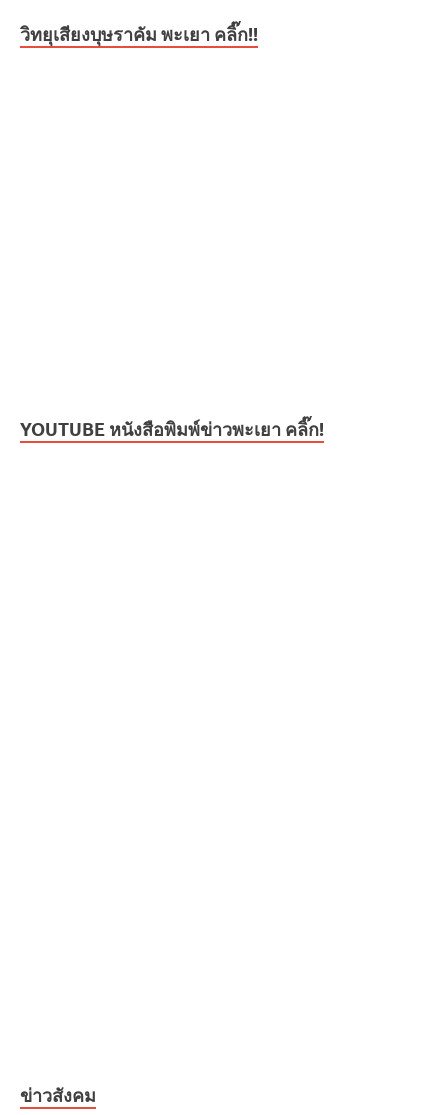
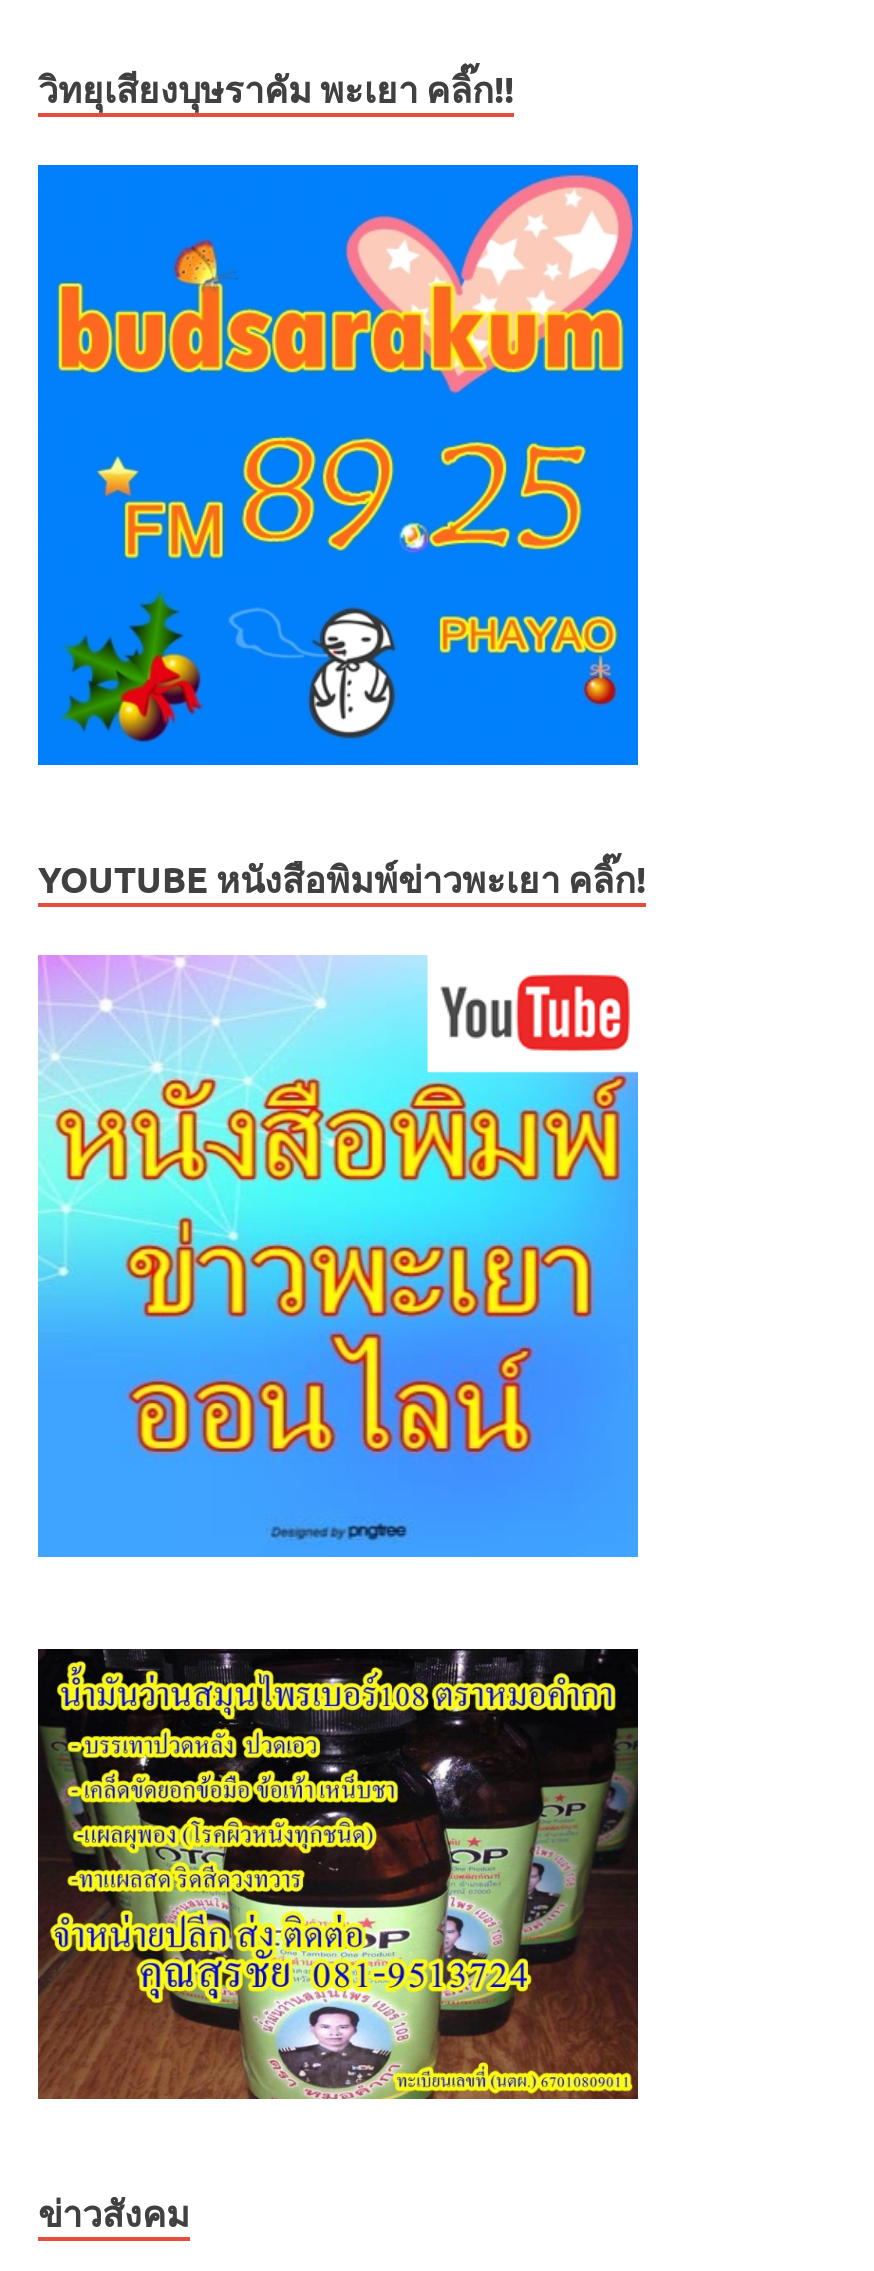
none -> [36,162,640,768] [image]
none -> [36,954,640,1560] [image]
none -> [36,1646,640,2102] [image]

